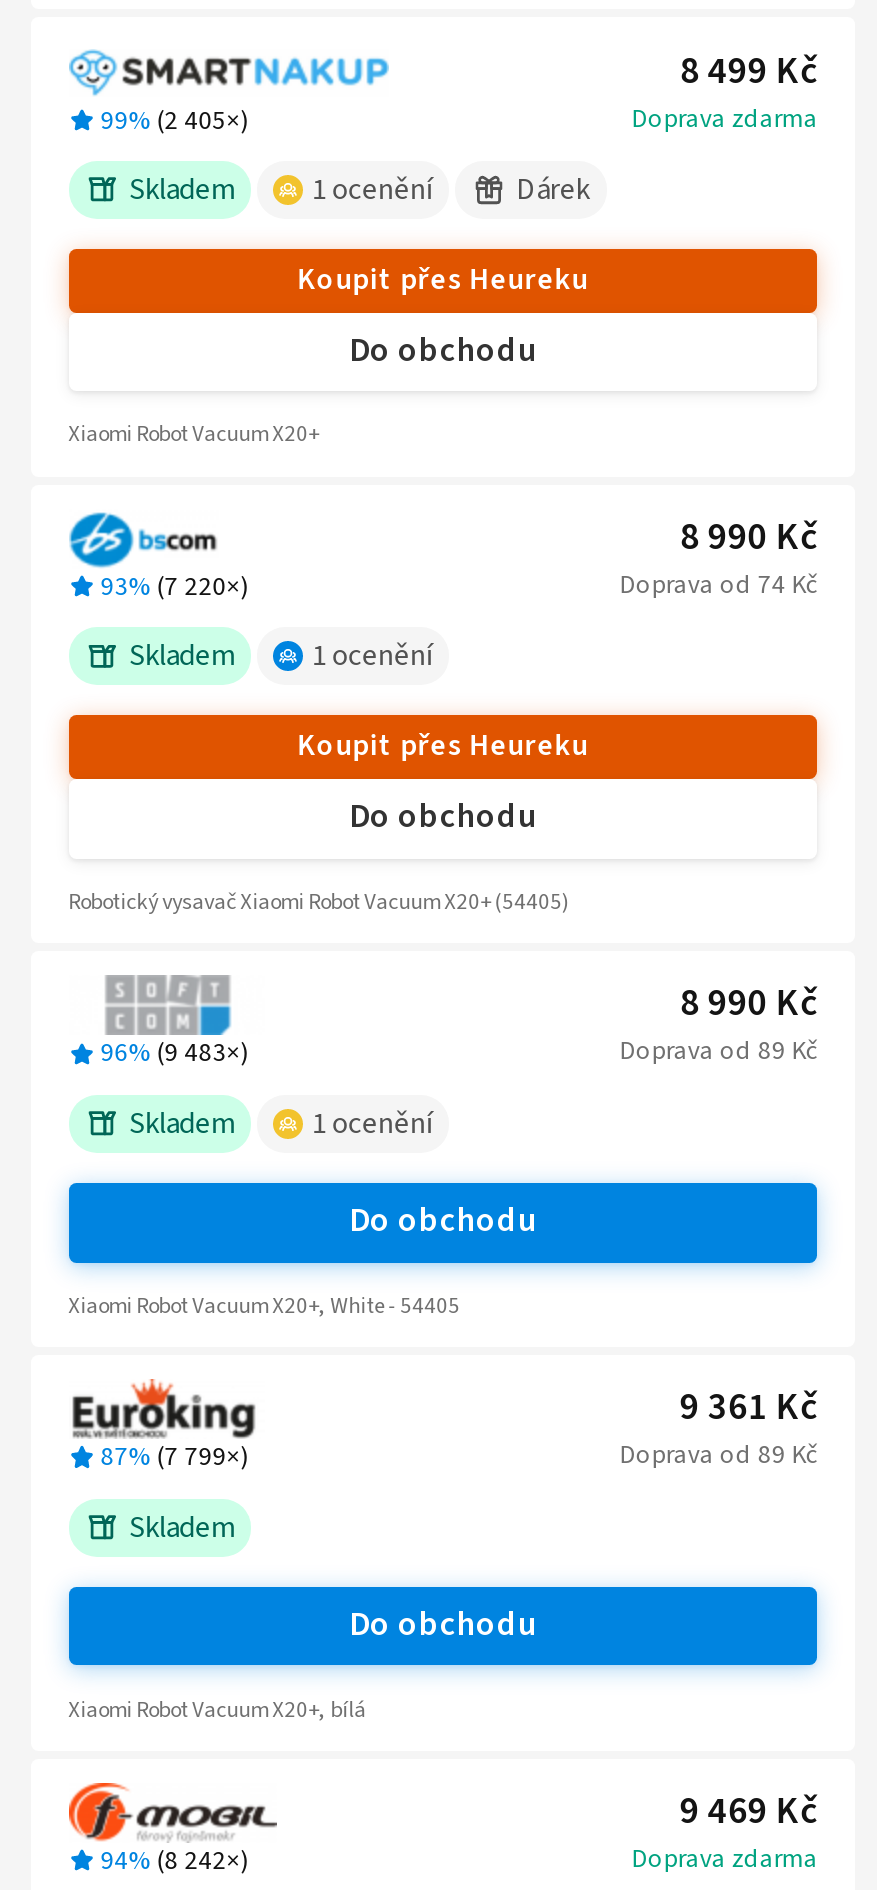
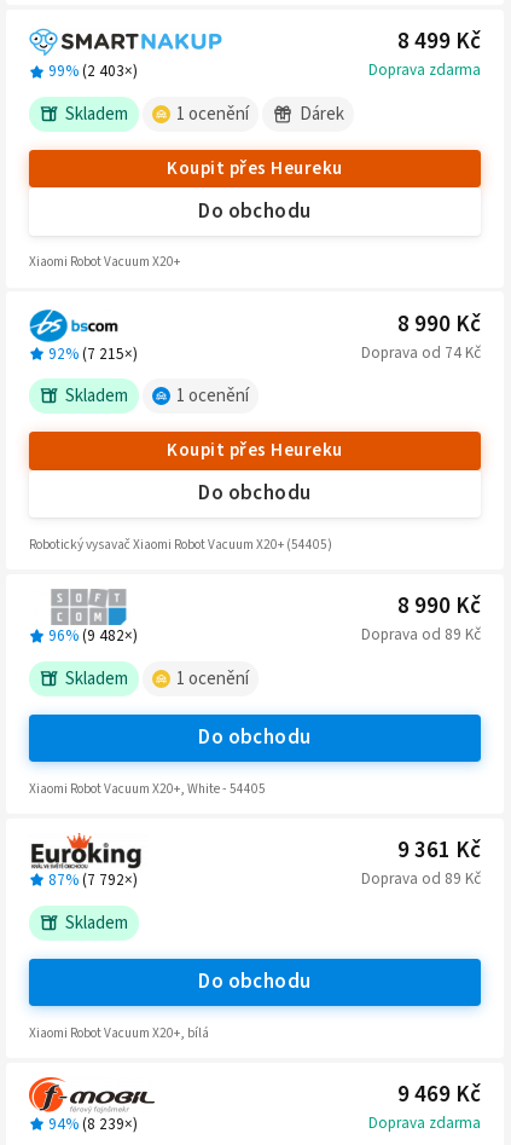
[101,102,249,138] 99% (2 405×) -> [48,61,137,83] 99% (2 403×)
[101,569,249,605] 93% (7 220×) -> [48,343,137,365] 92% (7 215×)
[101,1035,249,1071] 96%(9 483×) -> [48,625,137,647] 96%(9 482×)
[101,1439,249,1475] 87% (7 799×) -> [48,869,137,891] 87% (7 792×)
[101,1843,249,1879] 94% (8 242×) -> [48,1114,137,1135] 94% (8 239×)

